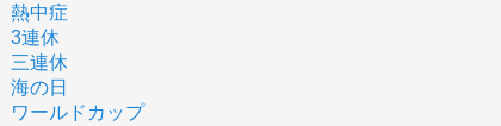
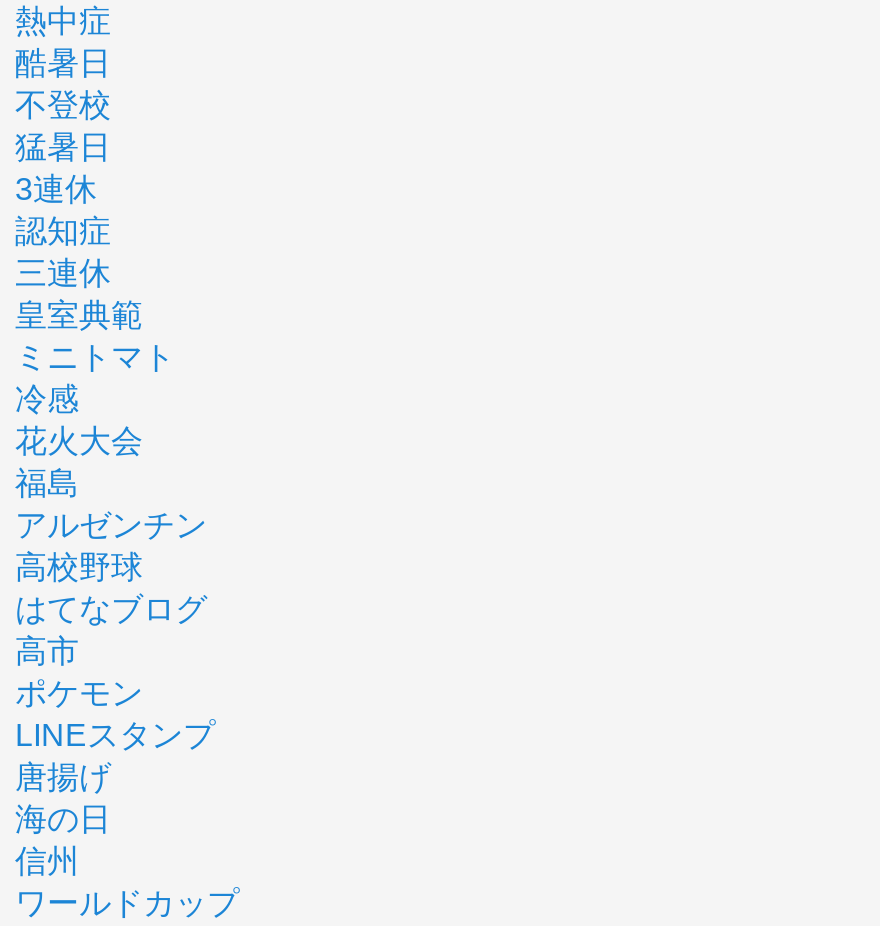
none -> [15,47,111,165] 酷暑日 | 不登校 | 猛暑日
none -> [15,215,111,249] 認知症
none -> [15,299,215,795] 皇室典範 | ミニトマト | 冷感 | 花火大会 | 福島 | アルゼンチン | 高校野球 | はてなブログ | 高市 | ポケモン | LINEスタンプ | 唐揚げ
none -> [15,845,79,879] 信州

